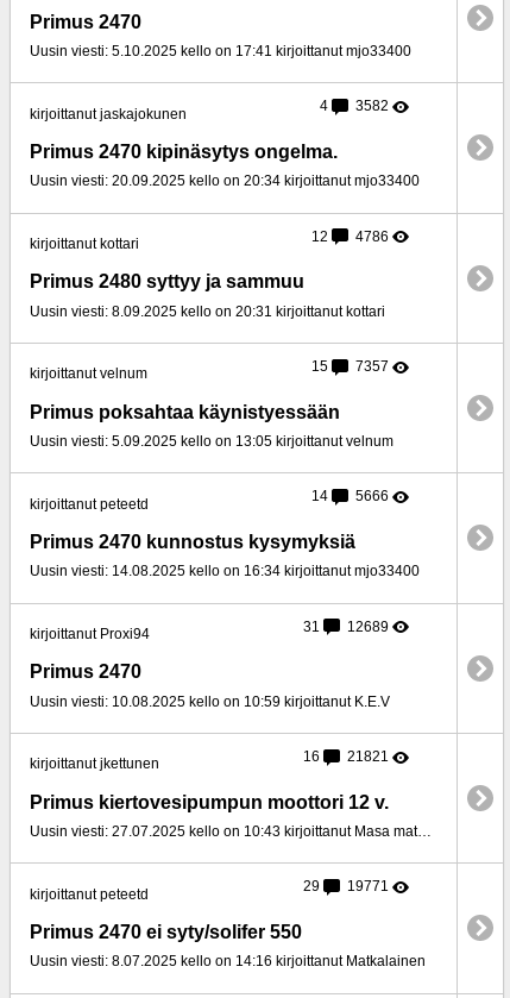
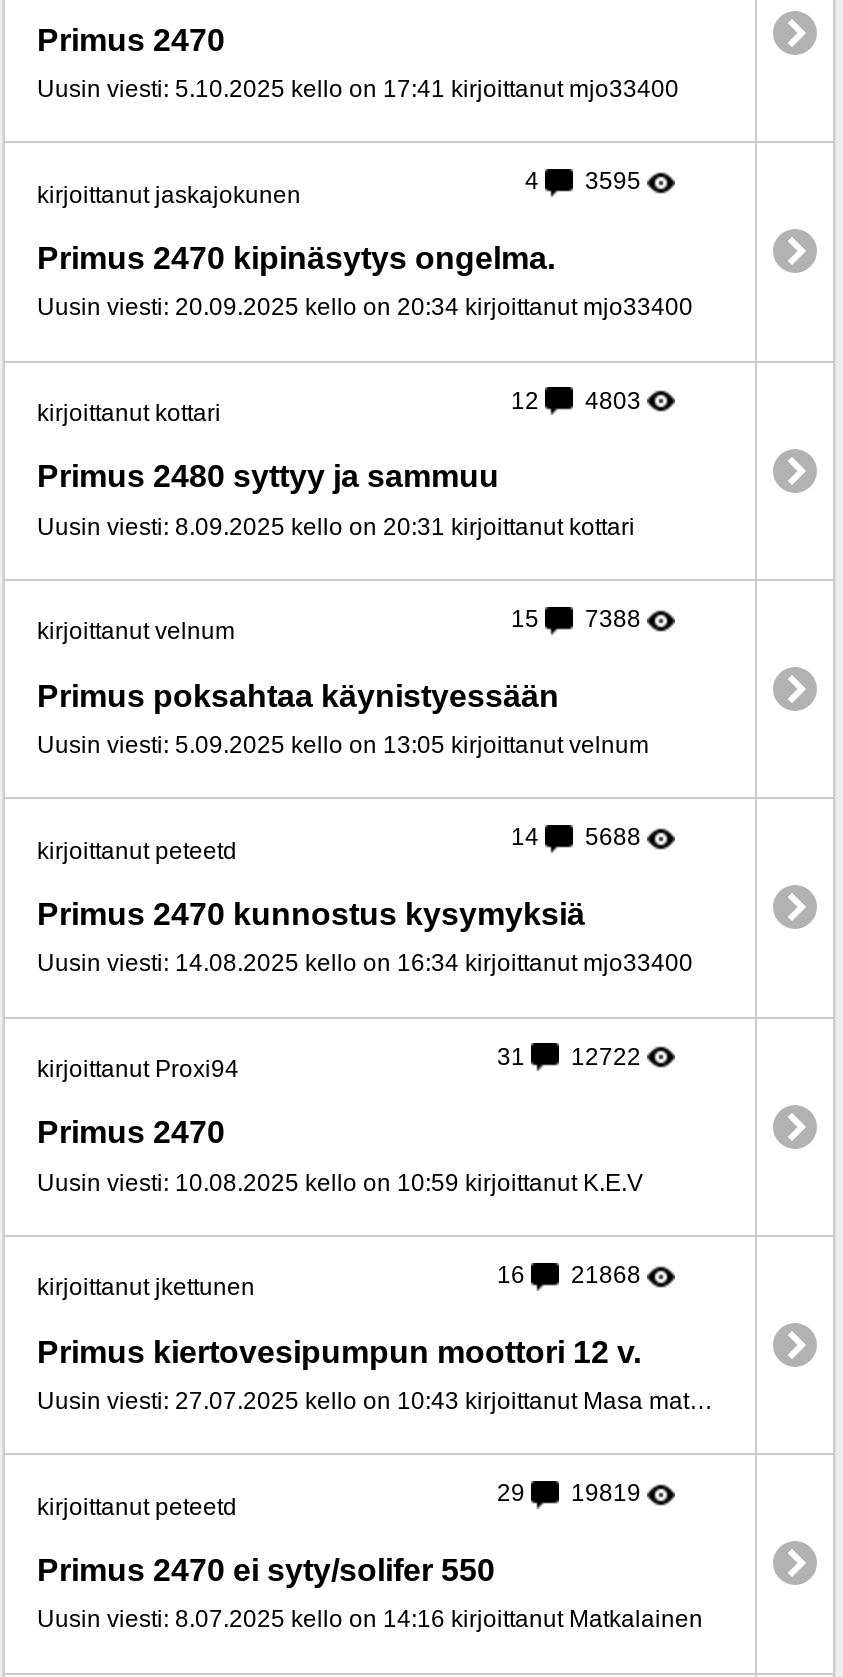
[320,98,392,115] 4 3582 -> [525,168,647,196] 4 3595
[311,228,392,245] 12 4786 -> [511,386,647,414] 12 4803
[311,358,392,375] 15 7357 -> [511,605,647,633] 15 7388
[311,488,392,505] 14 5666 -> [511,823,647,851] 14 5688
[303,618,392,635] 31 12689 -> [497,1042,647,1070] 31 12722
[303,748,392,765] 16 21821 -> [497,1261,647,1289] 16 21868
[303,878,392,895] 29 19771 -> [497,1479,647,1507] 29 19819

